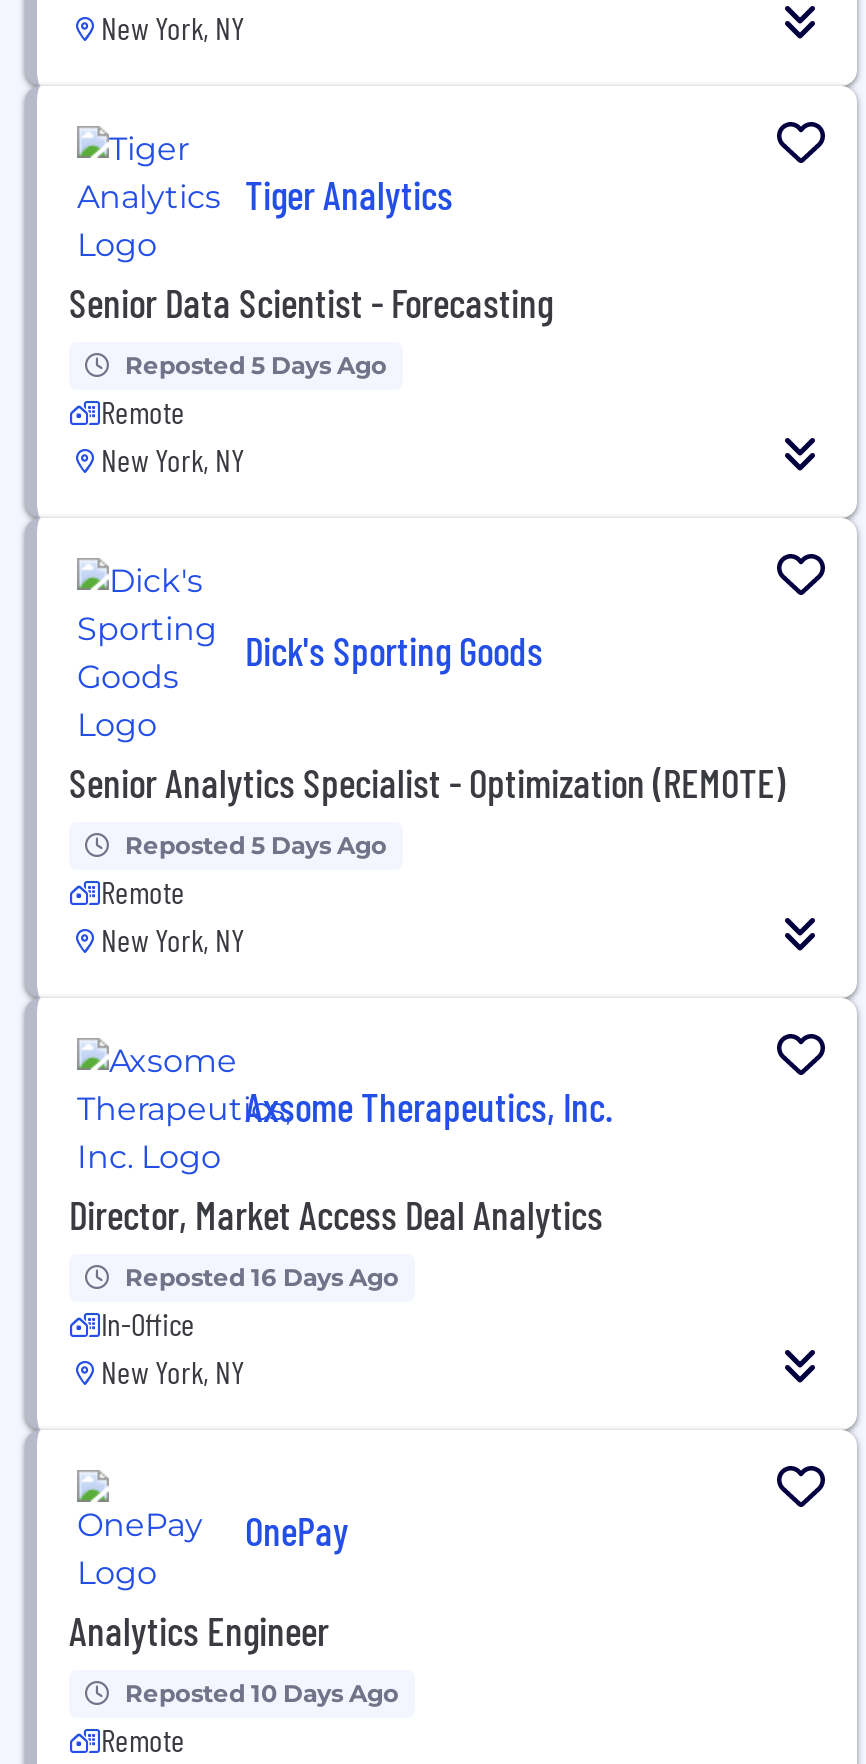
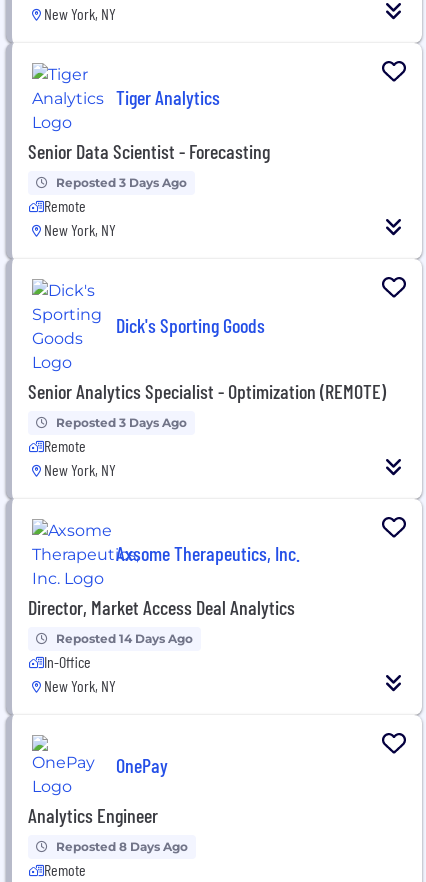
[125,349,387,379] Reposted 5 Days Ago -> [56,175,187,190] Reposted 3 Days Ago
[125,829,387,859] Reposted 5 Days Ago -> [56,415,187,430] Reposted 3 Days Ago
[125,1261,399,1291] Reposted 16 Days Ago -> [56,631,193,646] Reposted 14 Days Ago
[125,1677,399,1707] Reposted 10 Days Ago -> [56,839,188,854] Reposted 8 Days Ago

